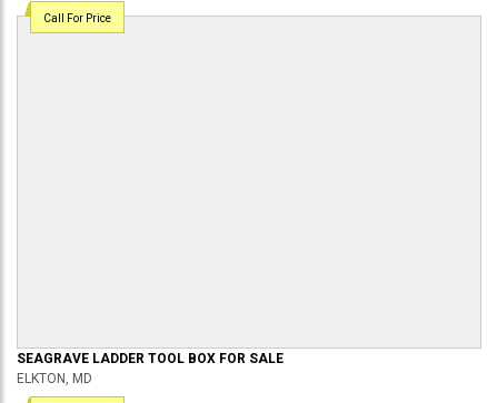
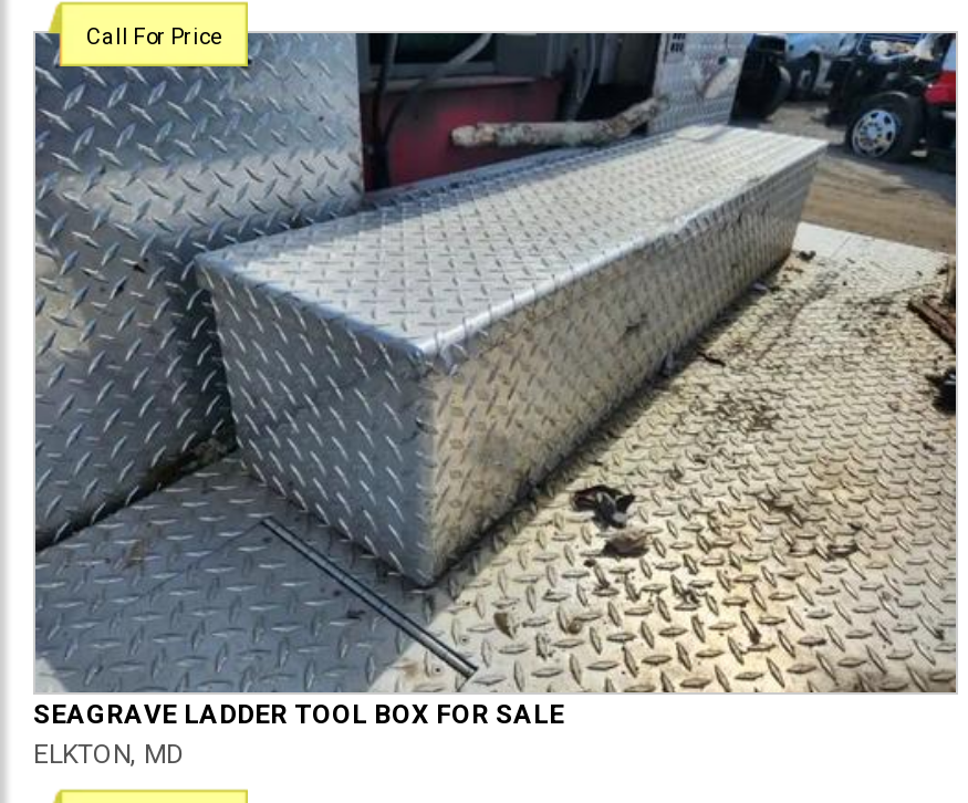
none -> [33,31,958,695] [image]

